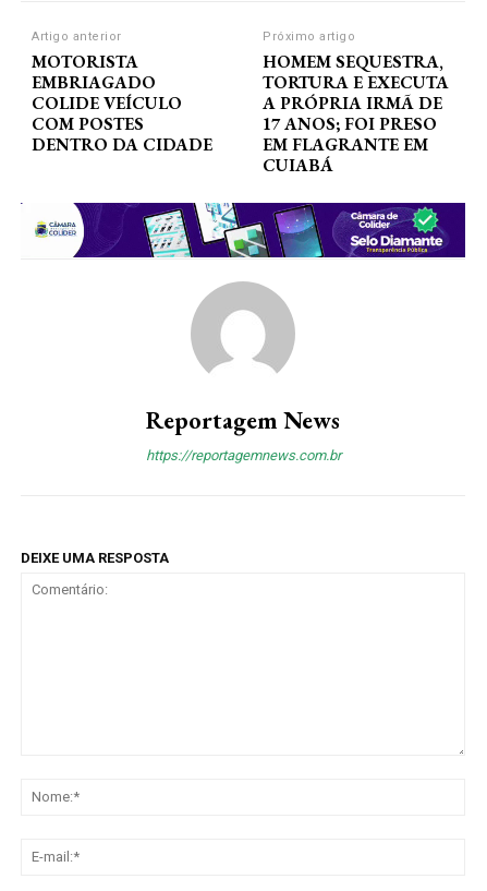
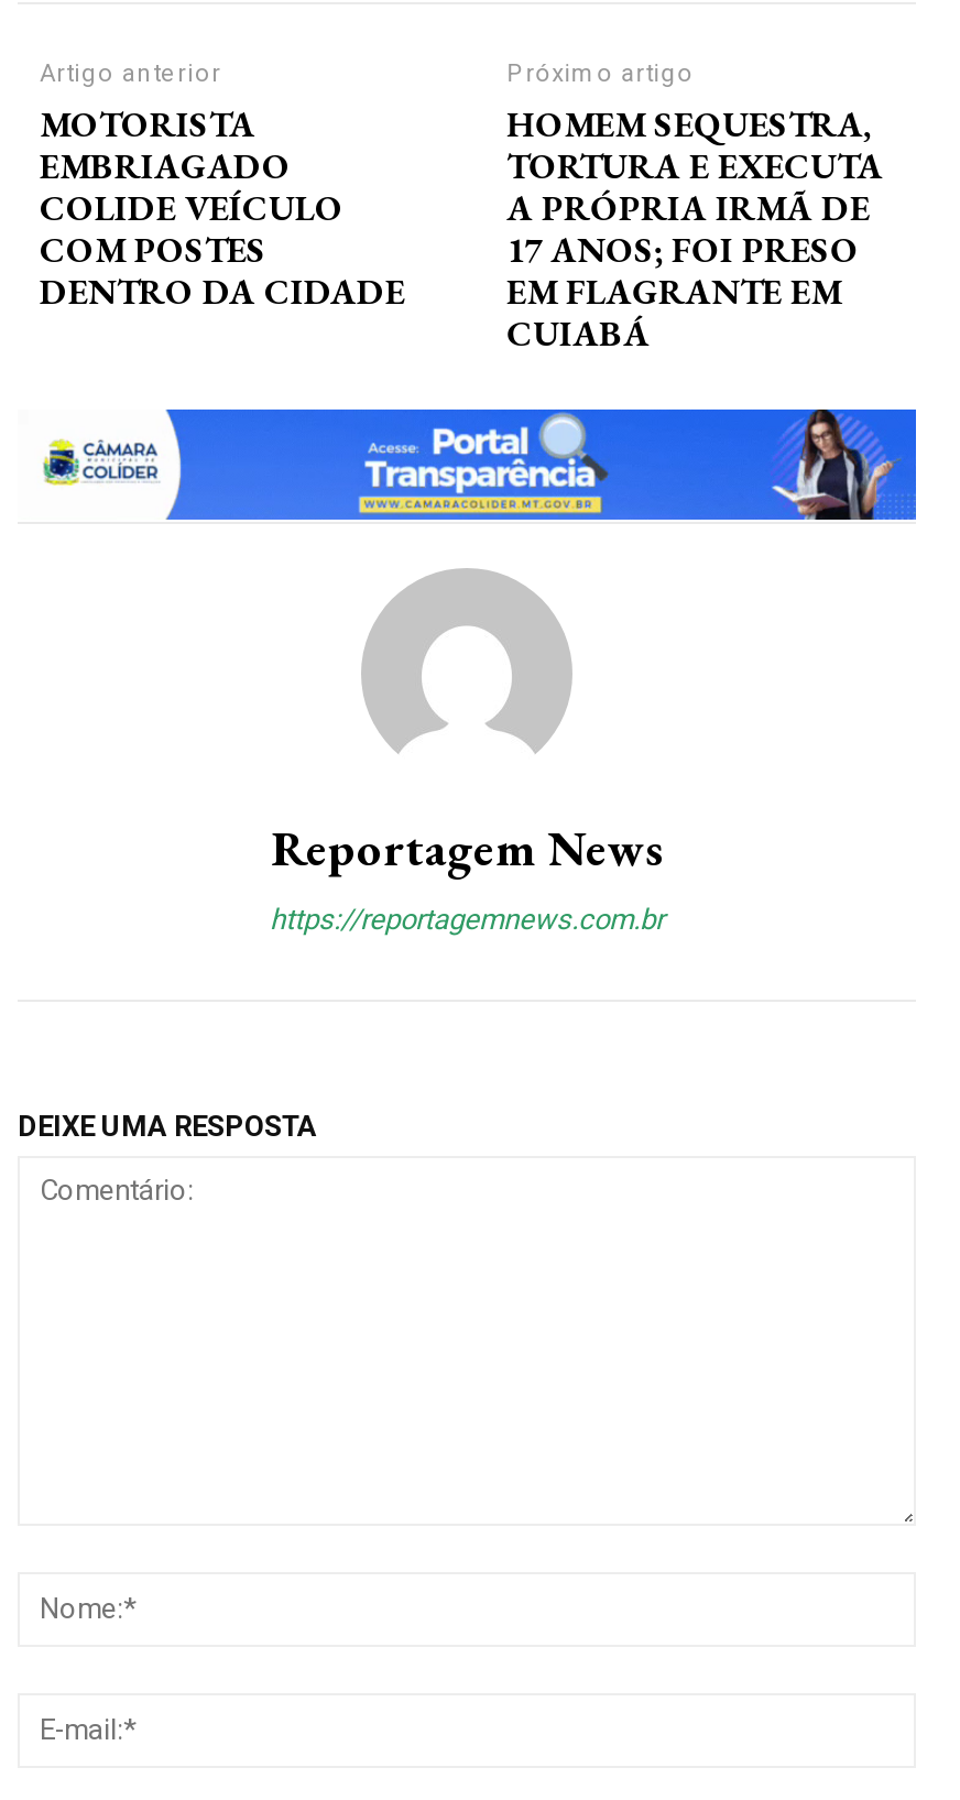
[36,202,466,258] [image] -> [44,407,918,522] [image]

